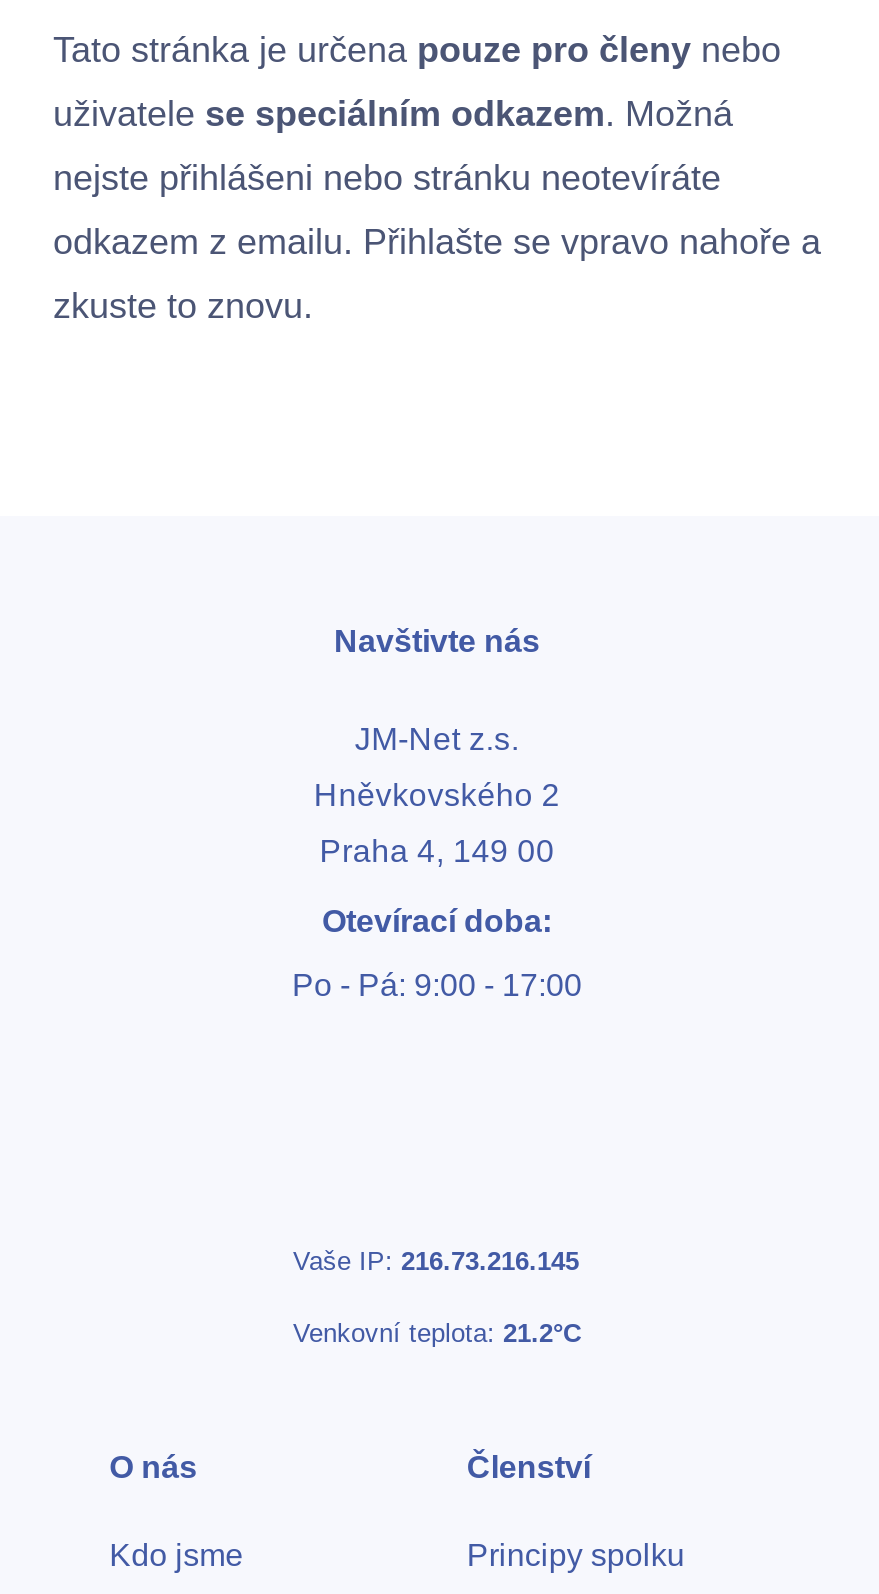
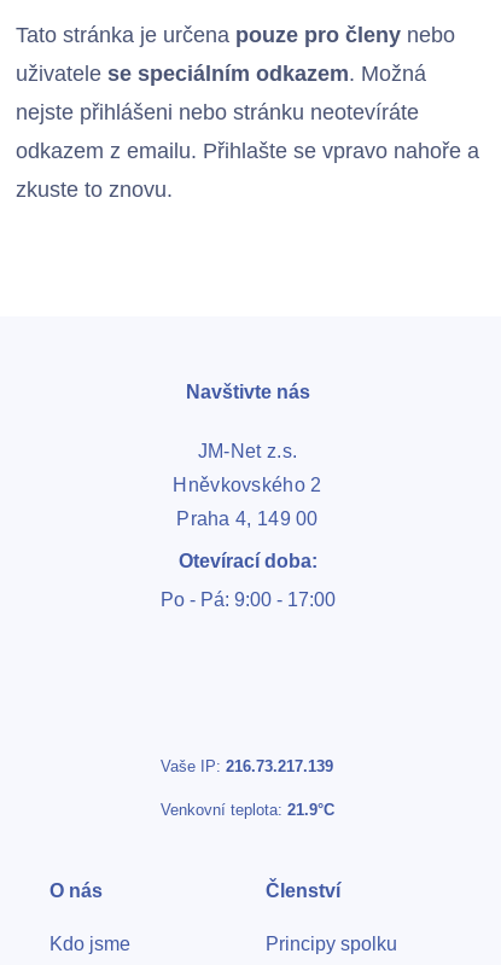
[293,1245,579,1275] Vaše IP: 216.73.216.145 -> [161,757,333,775] Vaše IP: 216.73.217.139
[293,1317,581,1347] Venkovní teplota: 21.2°C -> [161,800,334,818] Venkovní teplota: 21.9°C

